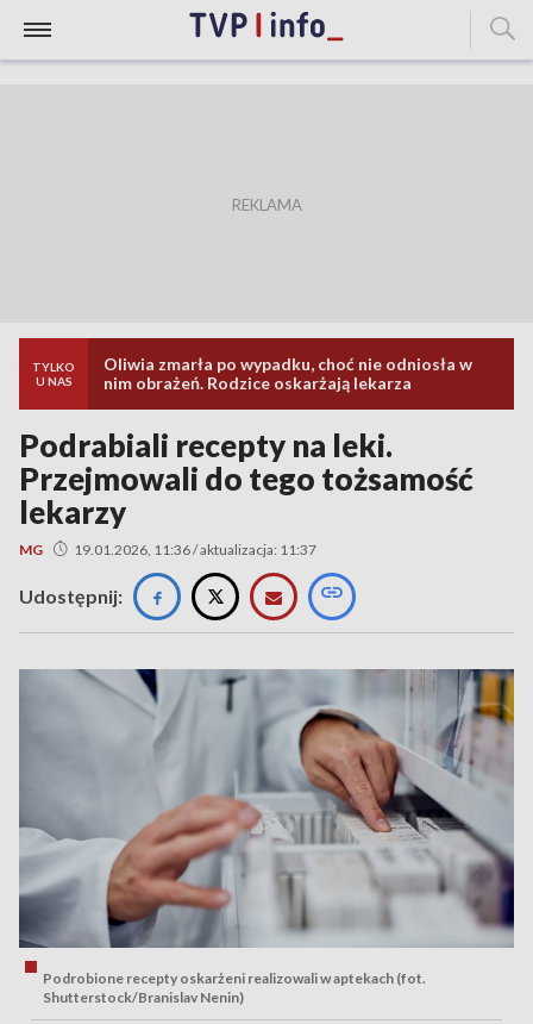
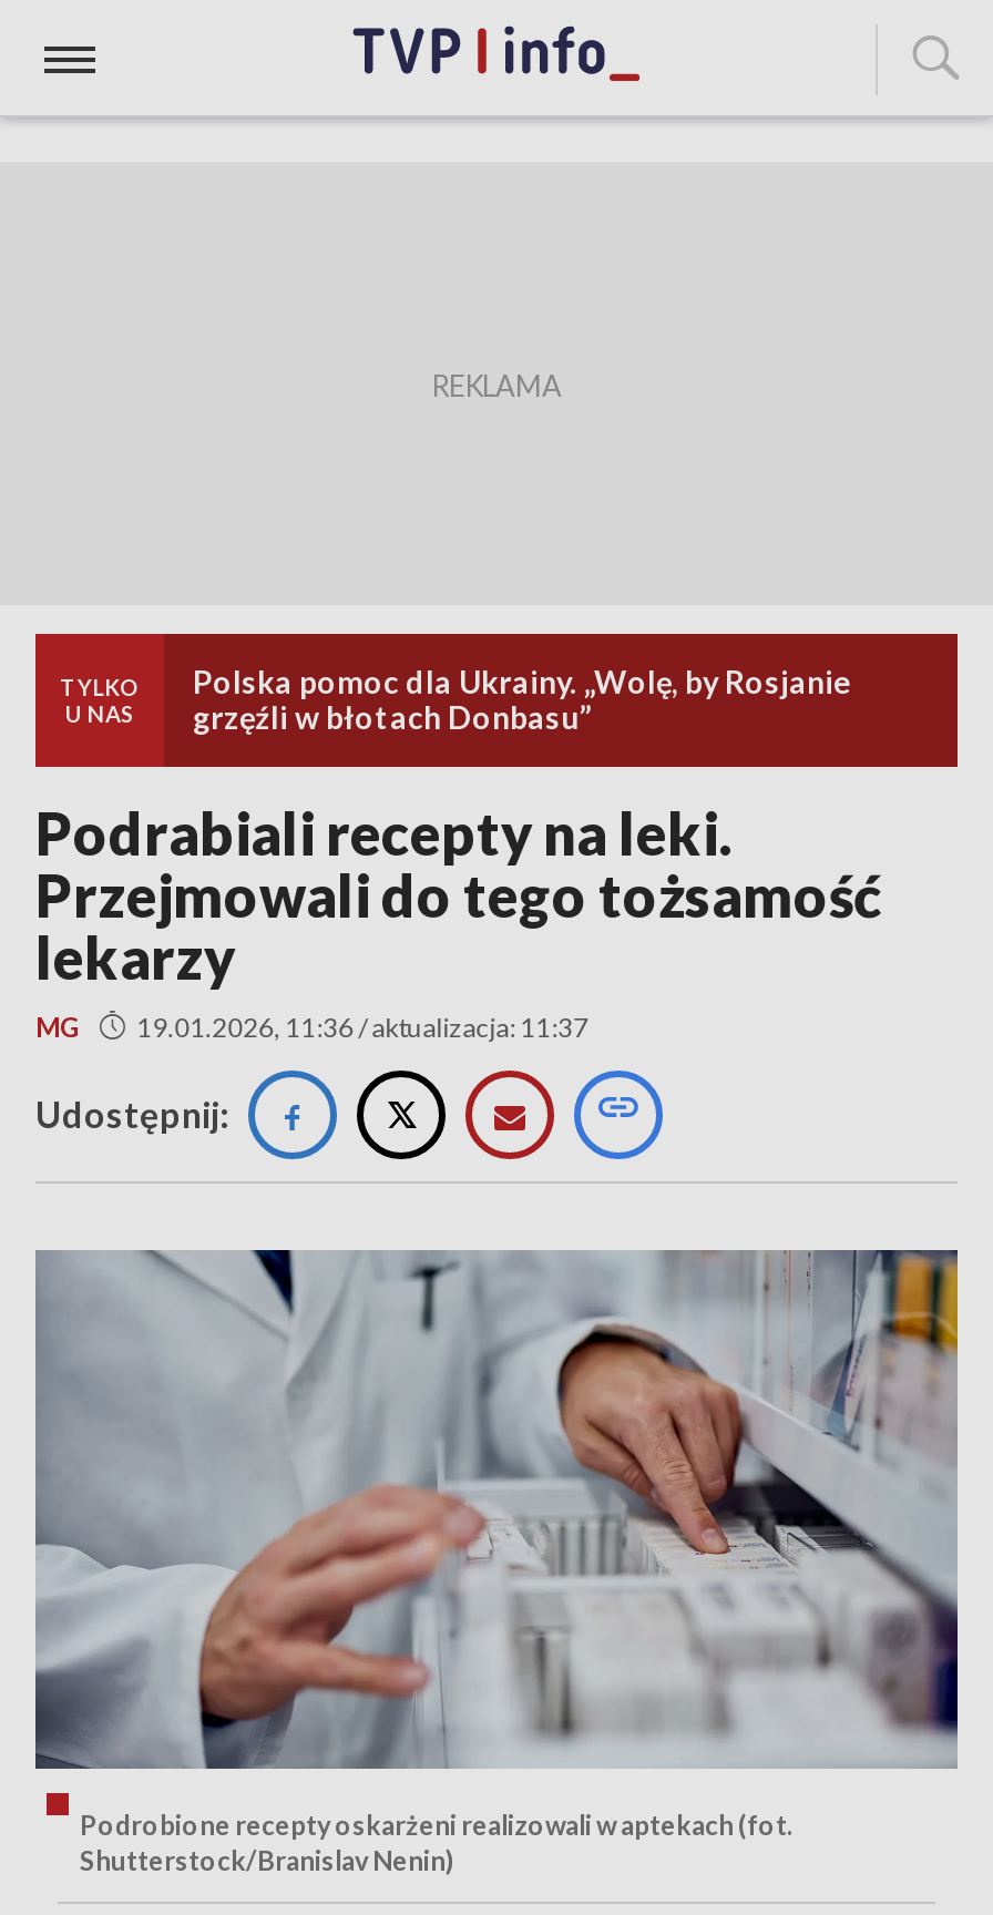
[104,354,472,393] Oliwia zmarła po wypadku, choć nie odniosła w | nim obrażeń. Rodzice oskarżają lekarza -> [193,663,851,736] Polska pomoc dla Ukrainy. „Wolę, by Rosjanie | grzęźli w błotach Donbasu”

